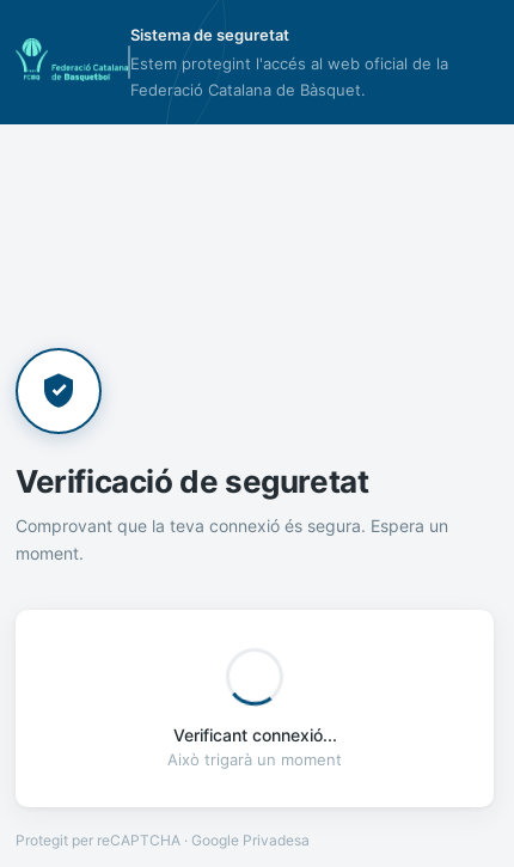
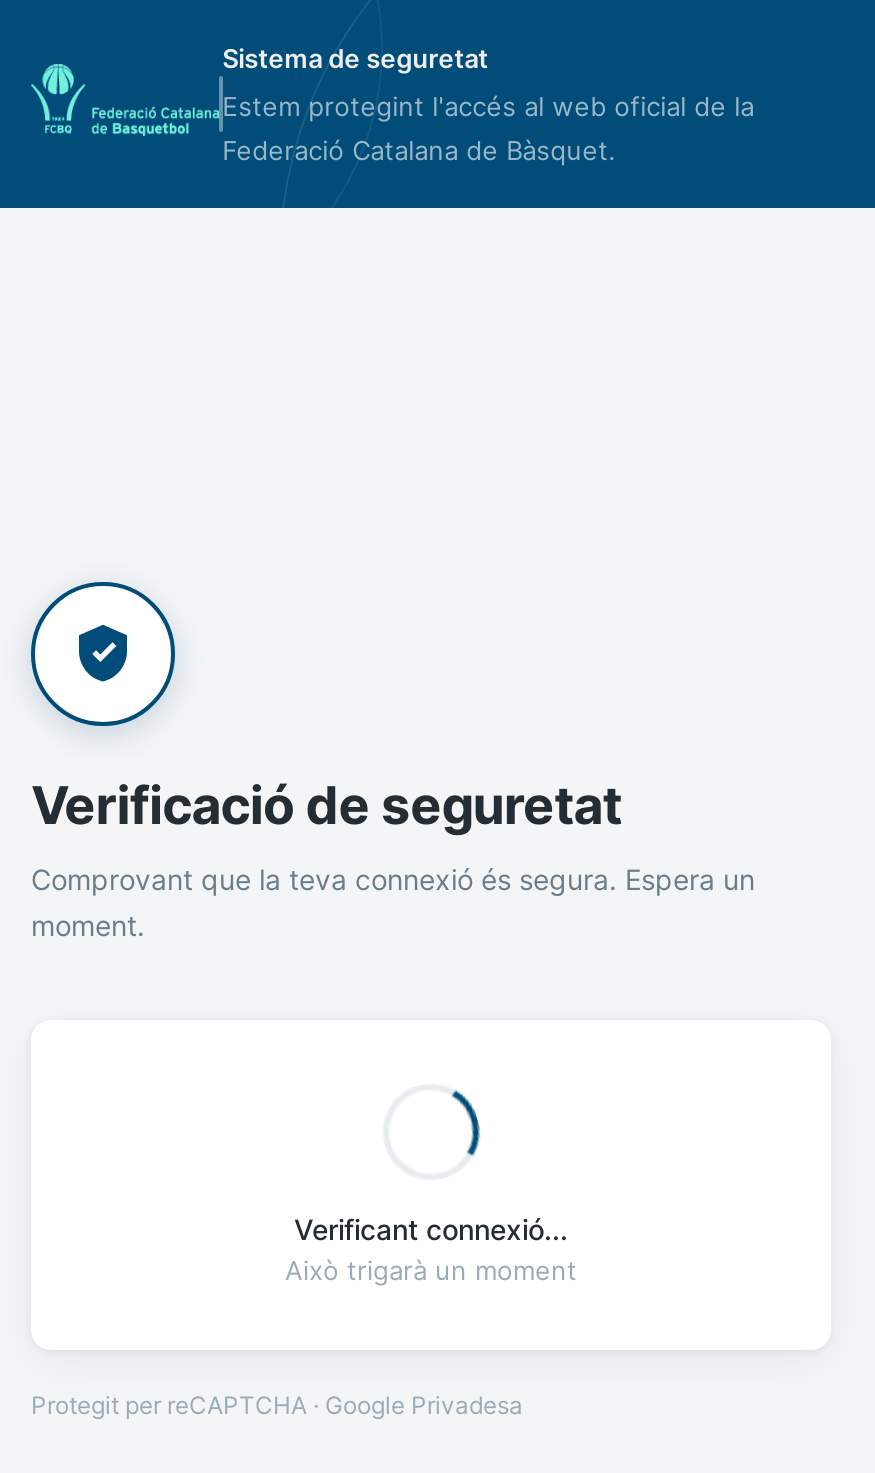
[232,653,283,707] [image] -> [395,1090,481,1180] [image]

